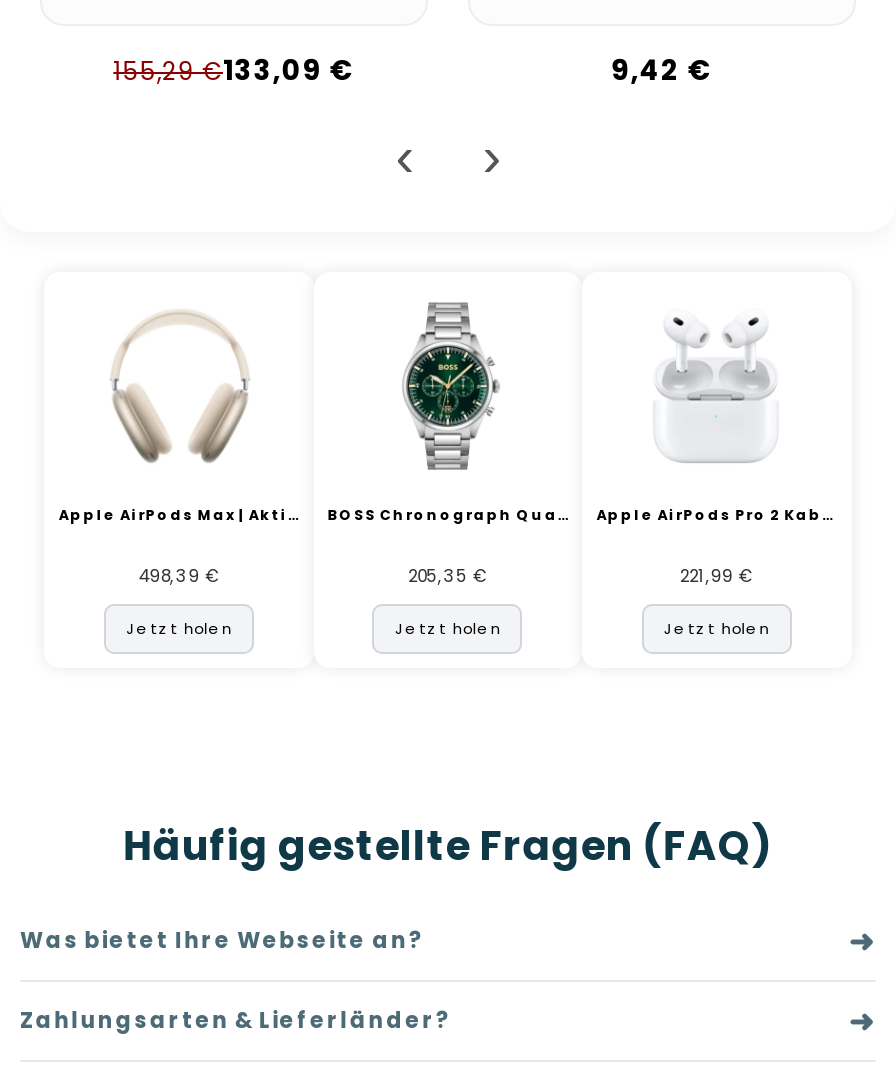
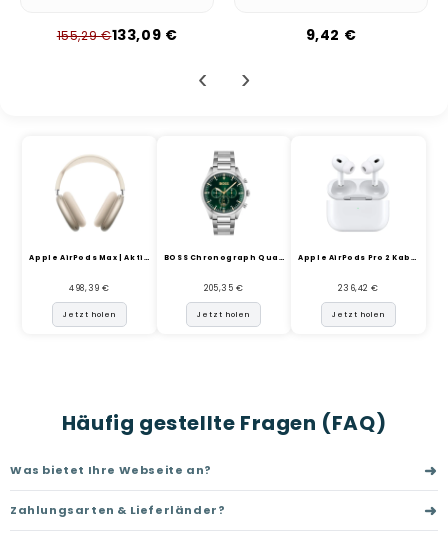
[680,563,754,587] 221,99 € -> [338,282,378,294] 236,42 €

